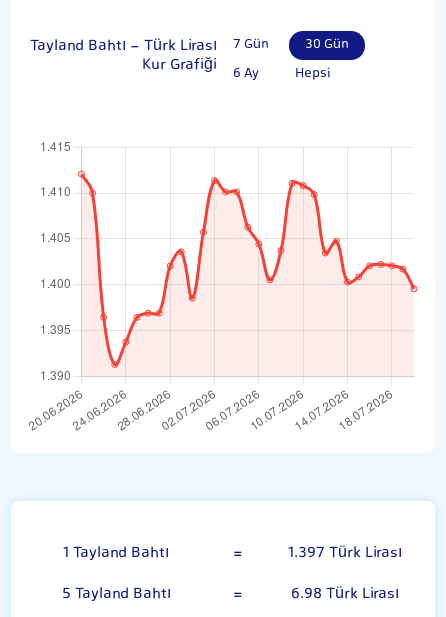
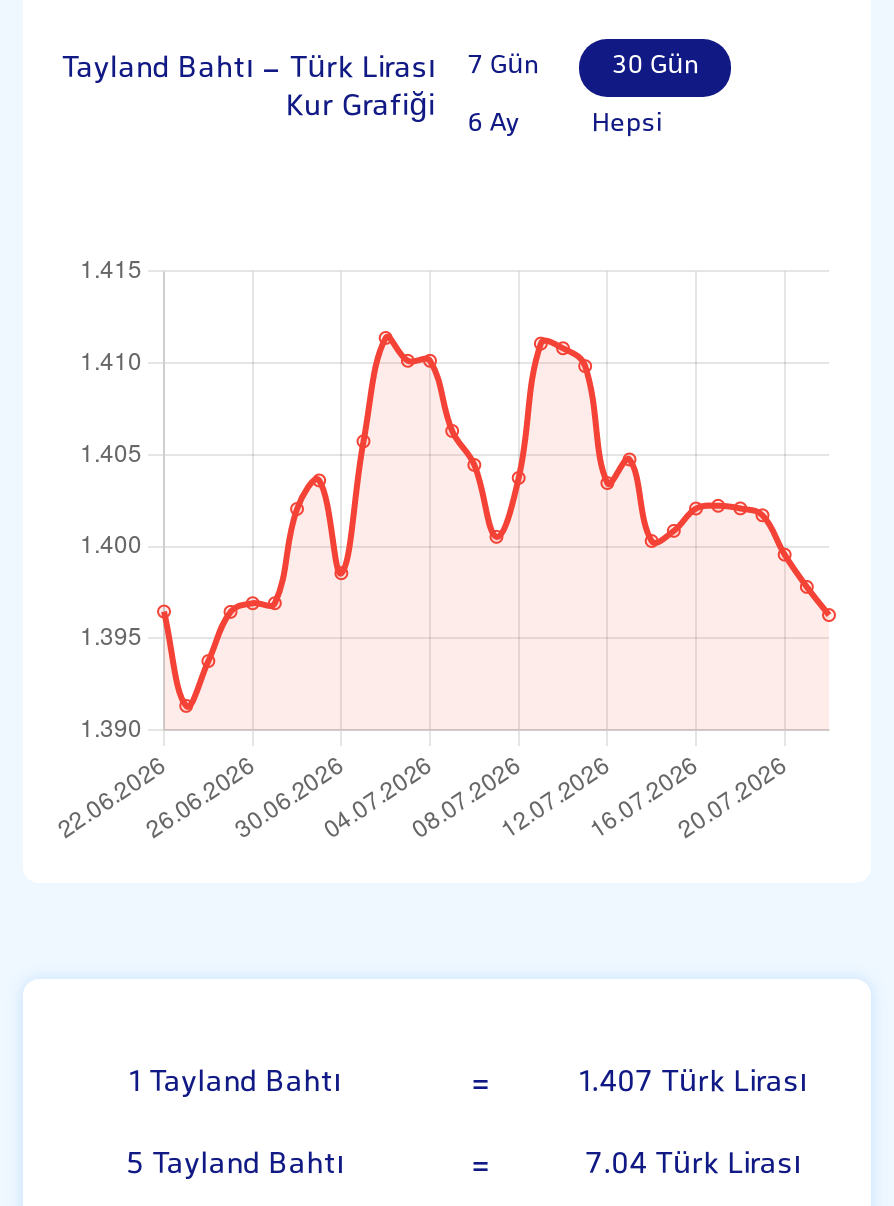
[77,170,418,369] [image] -> [155,319,839,715] [image]
[287,541,401,566] 1.397 Türk Lirası -> [579,1059,807,1109] 1.407 Türk Lirası
[290,582,398,607] 6.98 Türk Lirası -> [585,1141,801,1191] 7.04 Türk Lirası

